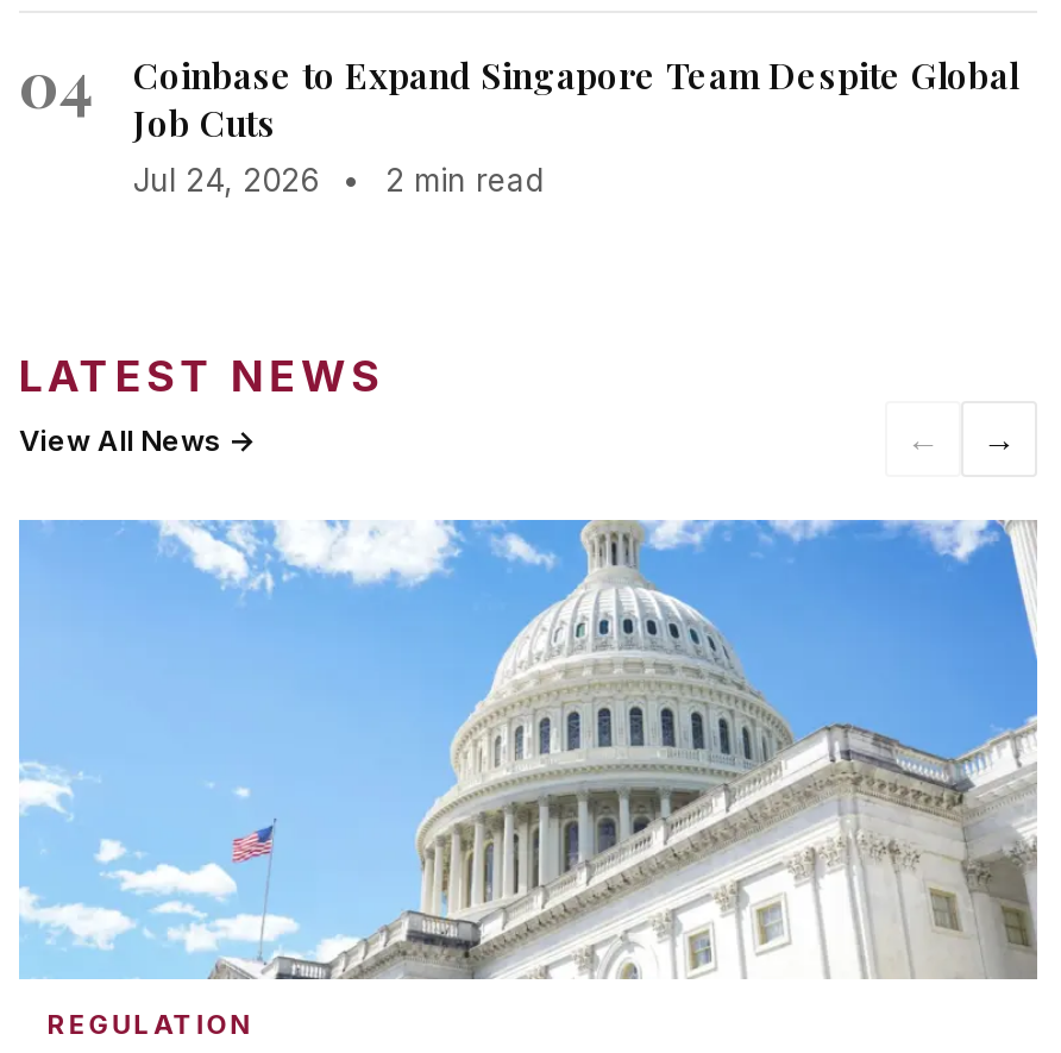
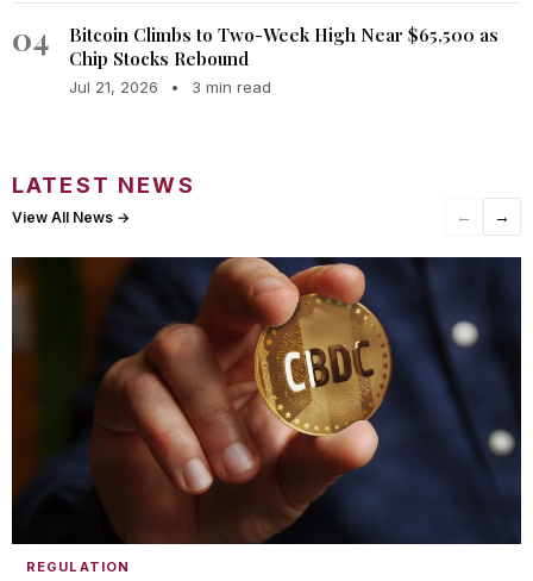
[133,52,1018,200] Coinbase to Expand Singapore Team Despite Global | Job Cuts | Jul 24, 2026 • 2 min read -> [69,23,498,97] Bitcoin Climbs to Two-Week High Near $65,500 as | Chip Stocks Rebound | Jul 21, 2026 • 3 min read
[17,518,1040,982] [image] -> [11,256,522,545] [image]

